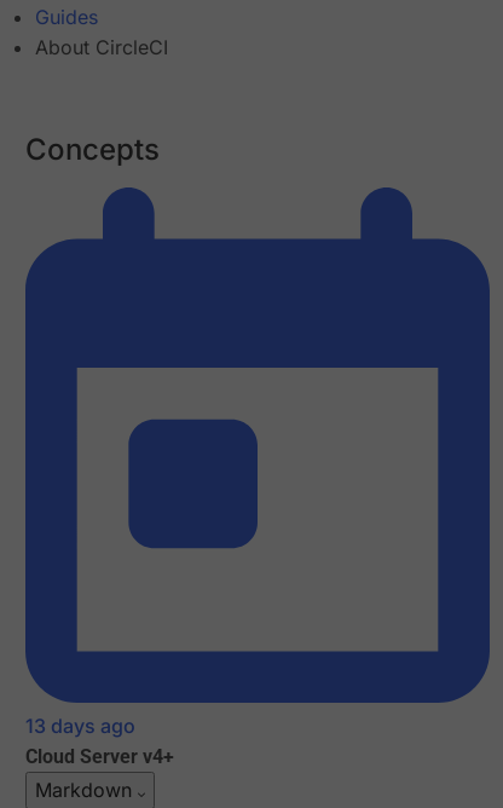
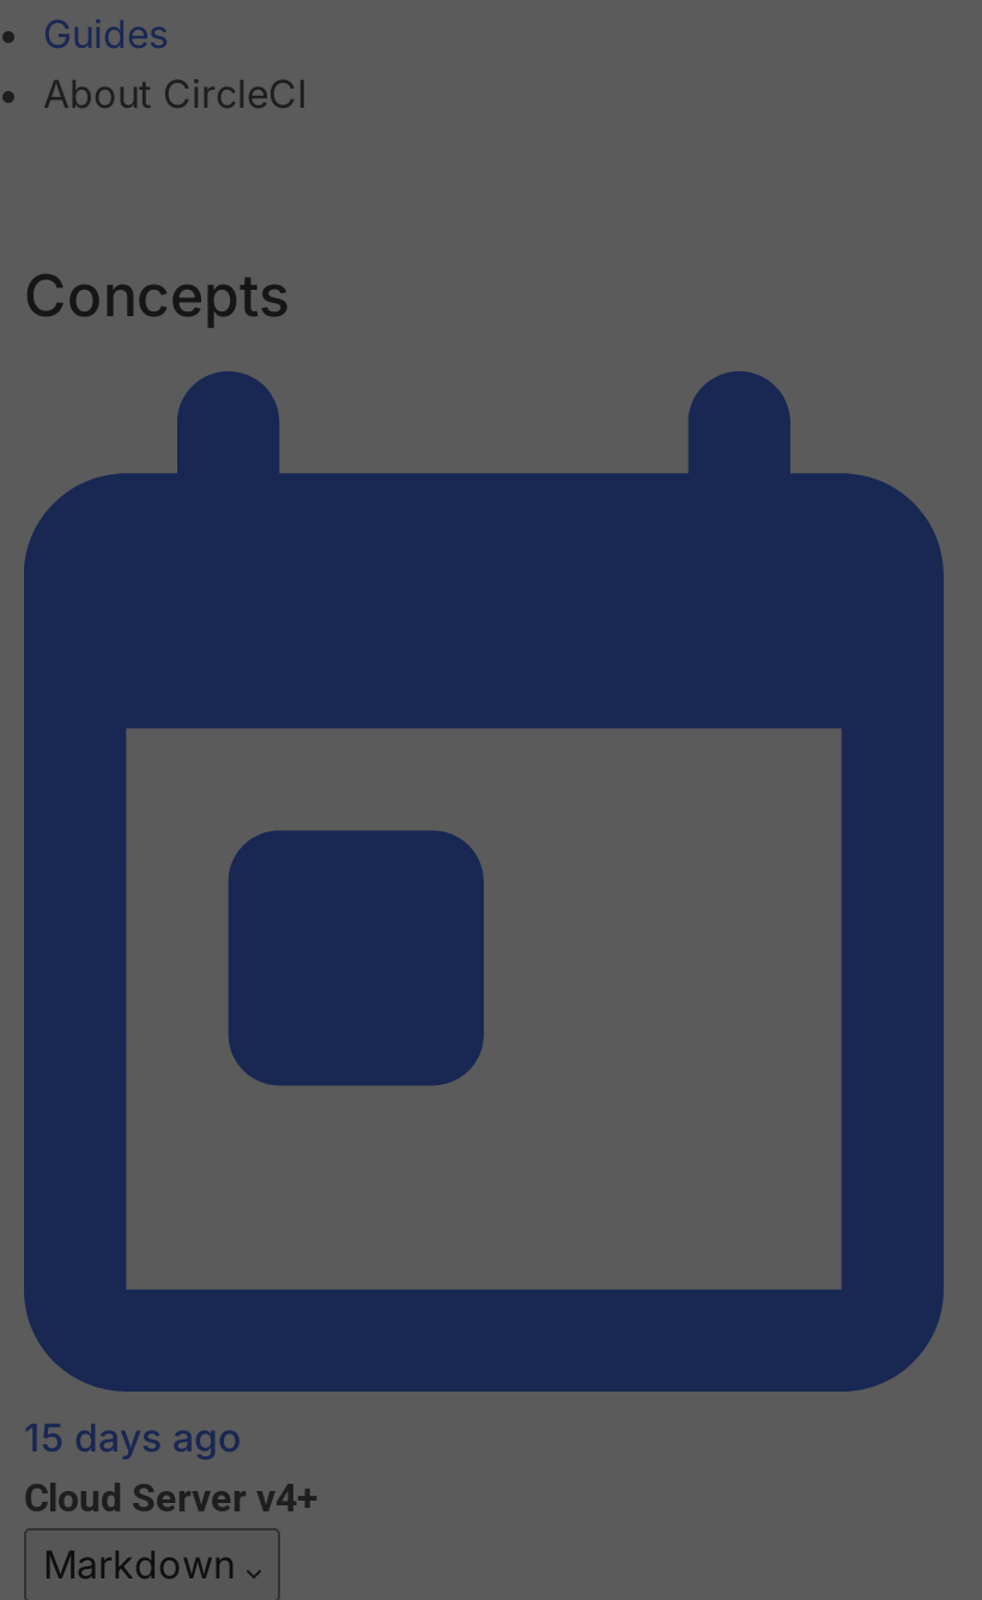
[25,714,135,738] 13 days ago -> [24,1414,242,1462] 15 days ago

